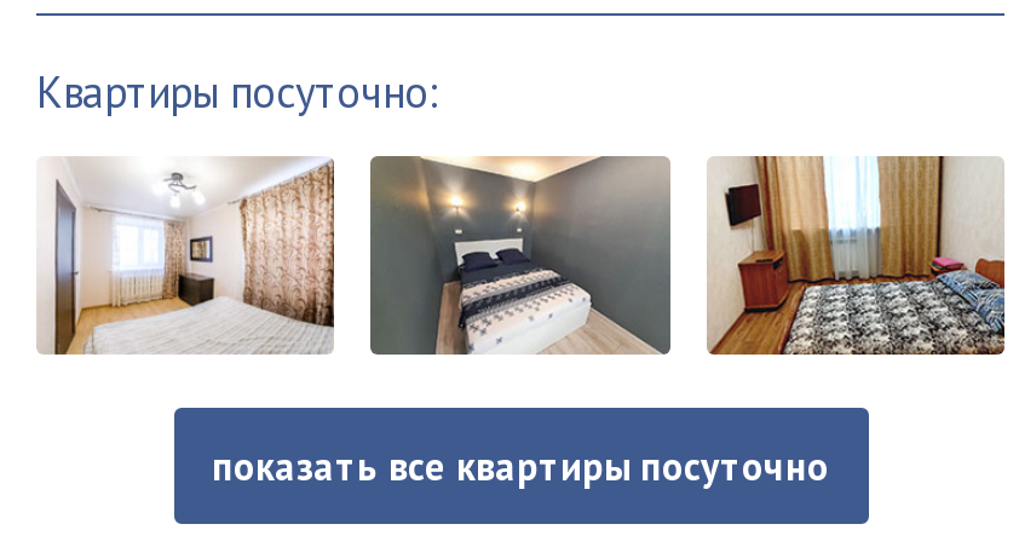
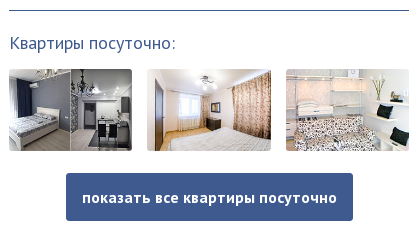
[39,156,336,357] [image] -> [9,68,132,152] [image]
[368,154,670,357] [image] -> [147,69,271,152] [image]
[712,154,1007,357] [image] -> [286,69,409,152] [image]

